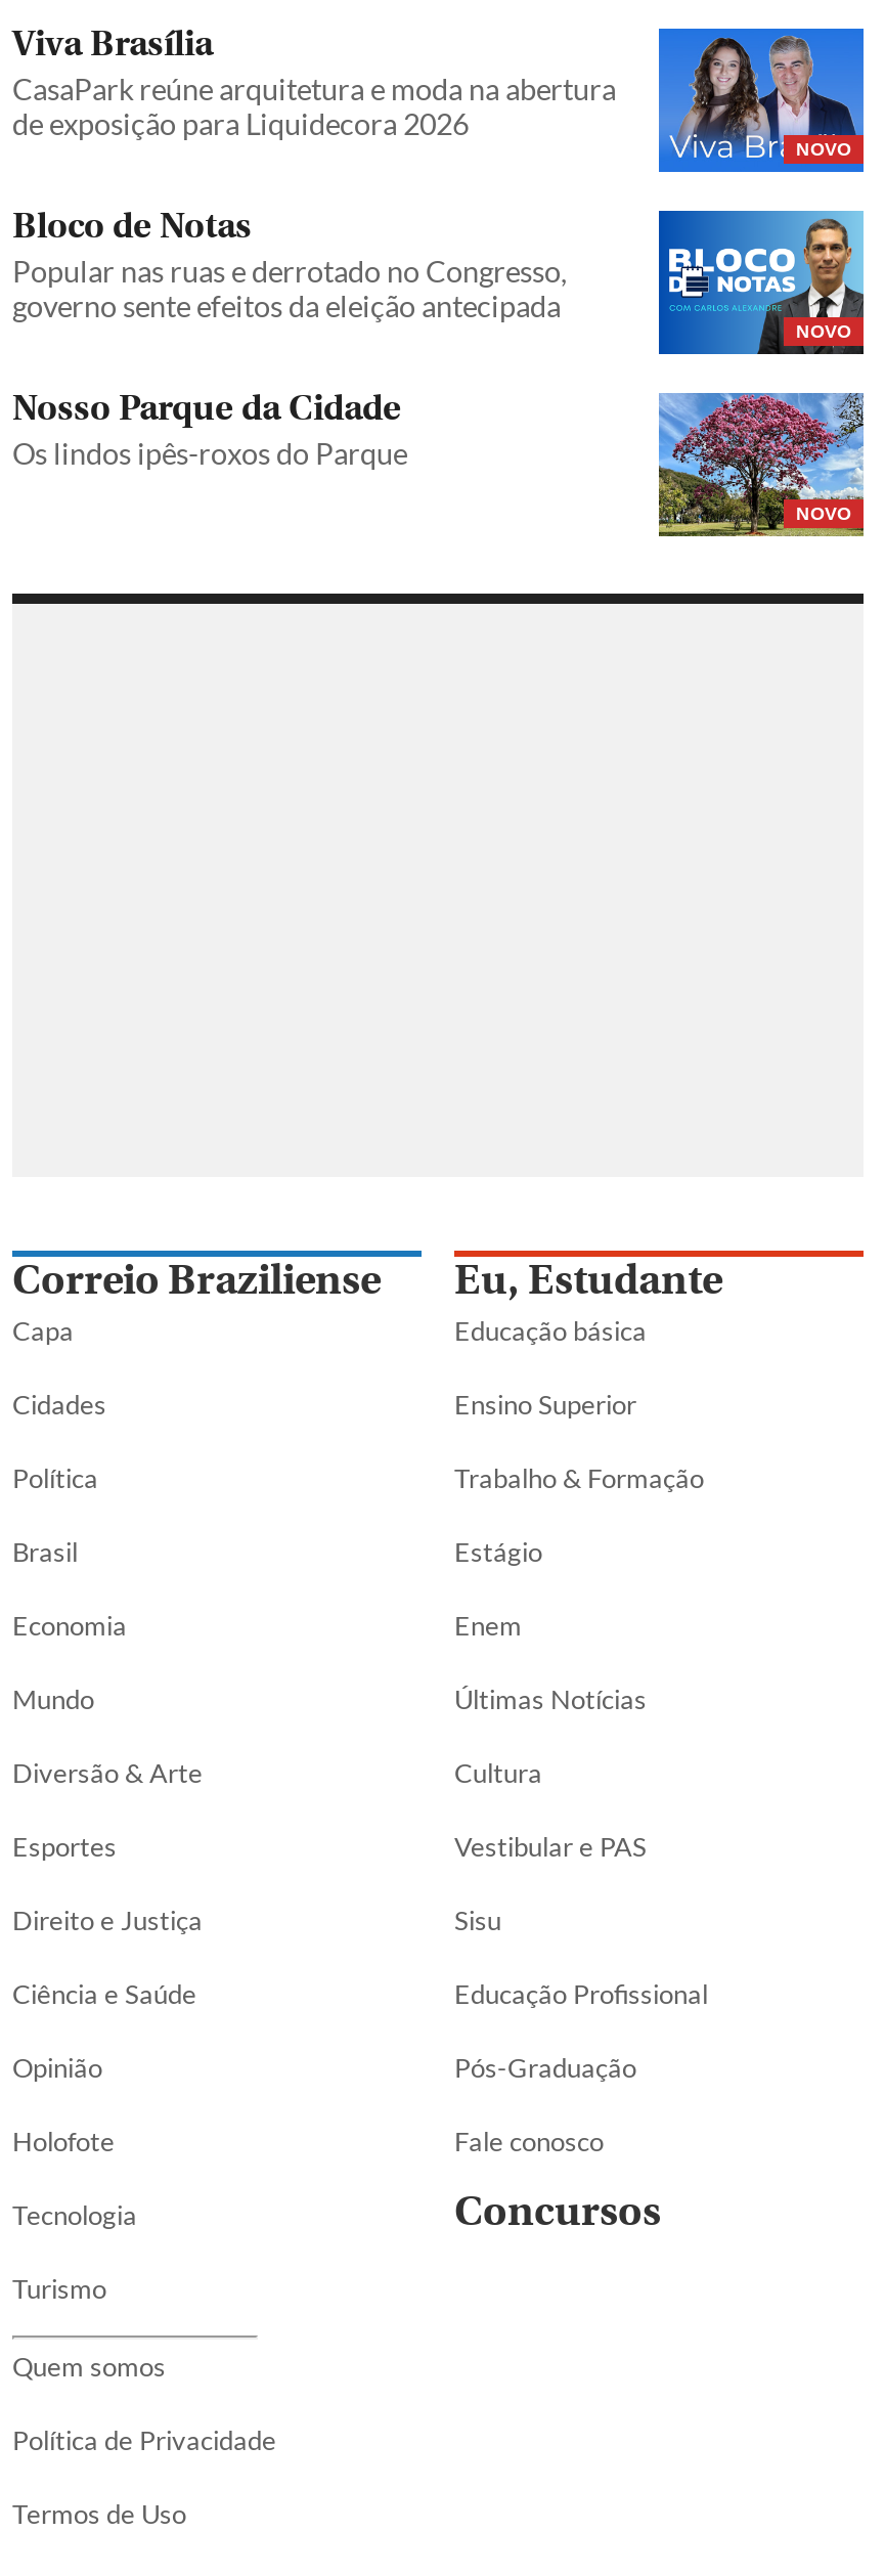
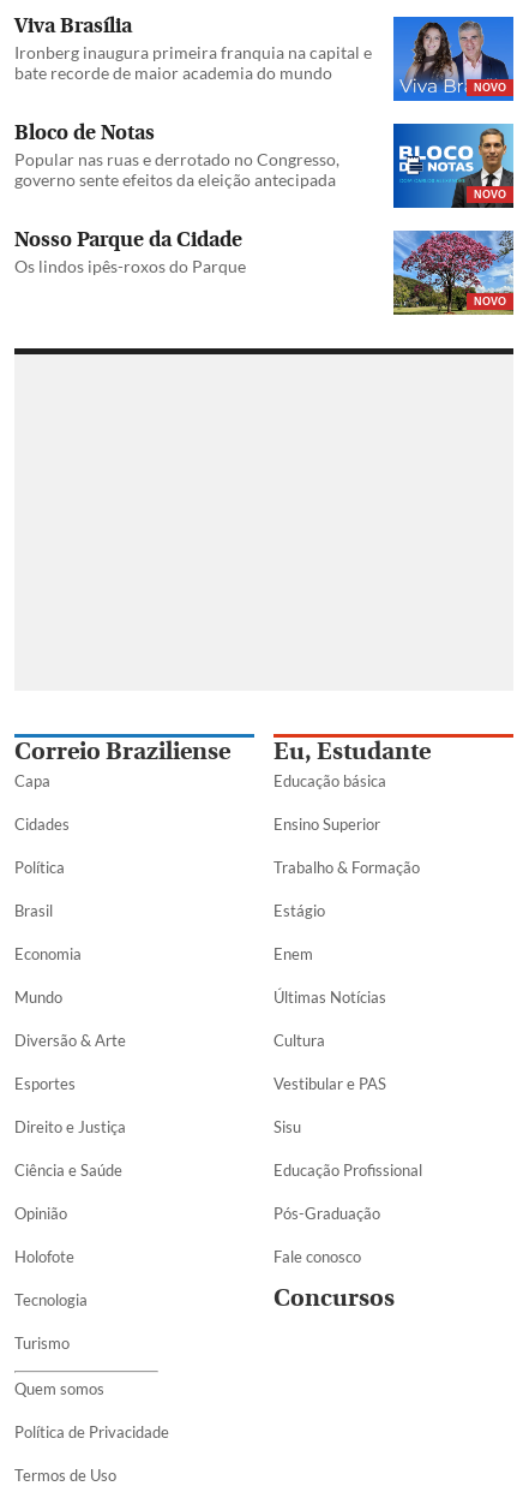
[12,72,616,141] CasaPark reúne arquitetura e moda na abertura | de exposição para Liquidecora 2026 -> [14,42,372,83] Ironberg inaugura primeira franquia na capital e | bate recorde de maior academia do mundo

